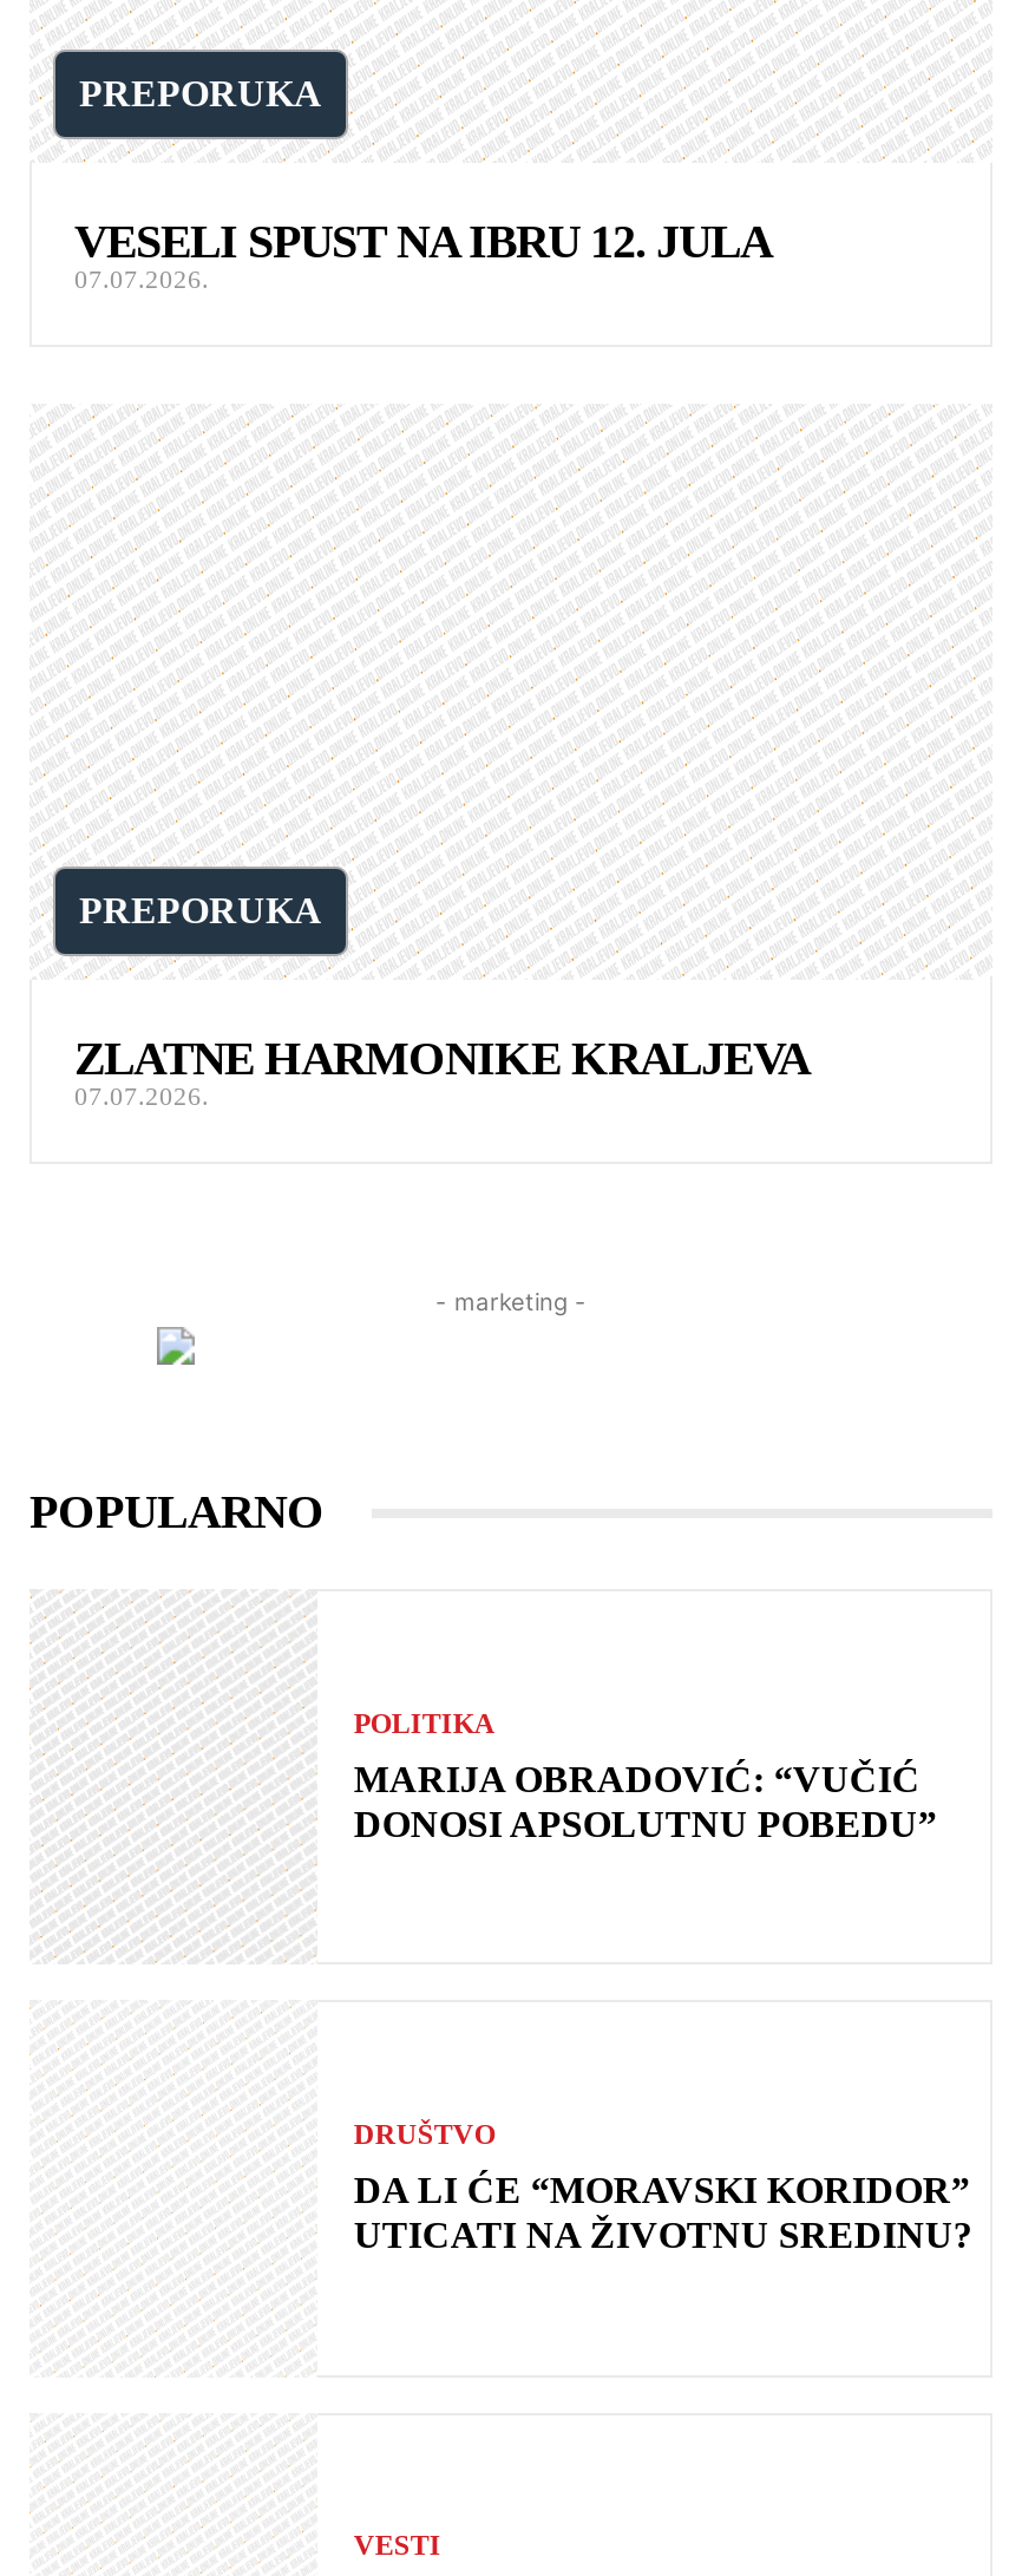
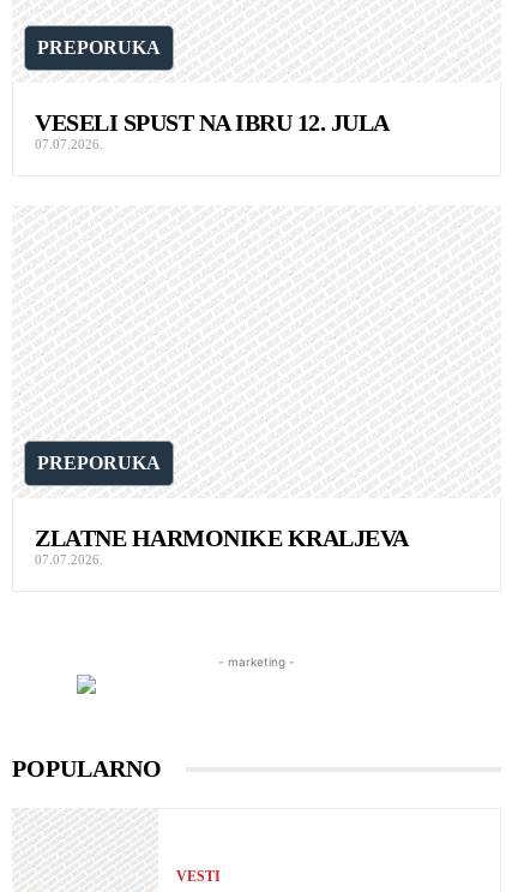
[354,1707,937,1844] POLITIKA | MARIJA OBRADOVIĆ: “VUČIĆ | DONOSI APSOLUTNU POBEDU” -> none
[354,2118,972,2255] DRUŠTVO | DA LI ĆE “MORAVSKI KORIDOR” | UTICATI NA ŽIVOTNU SREDINU? -> none

